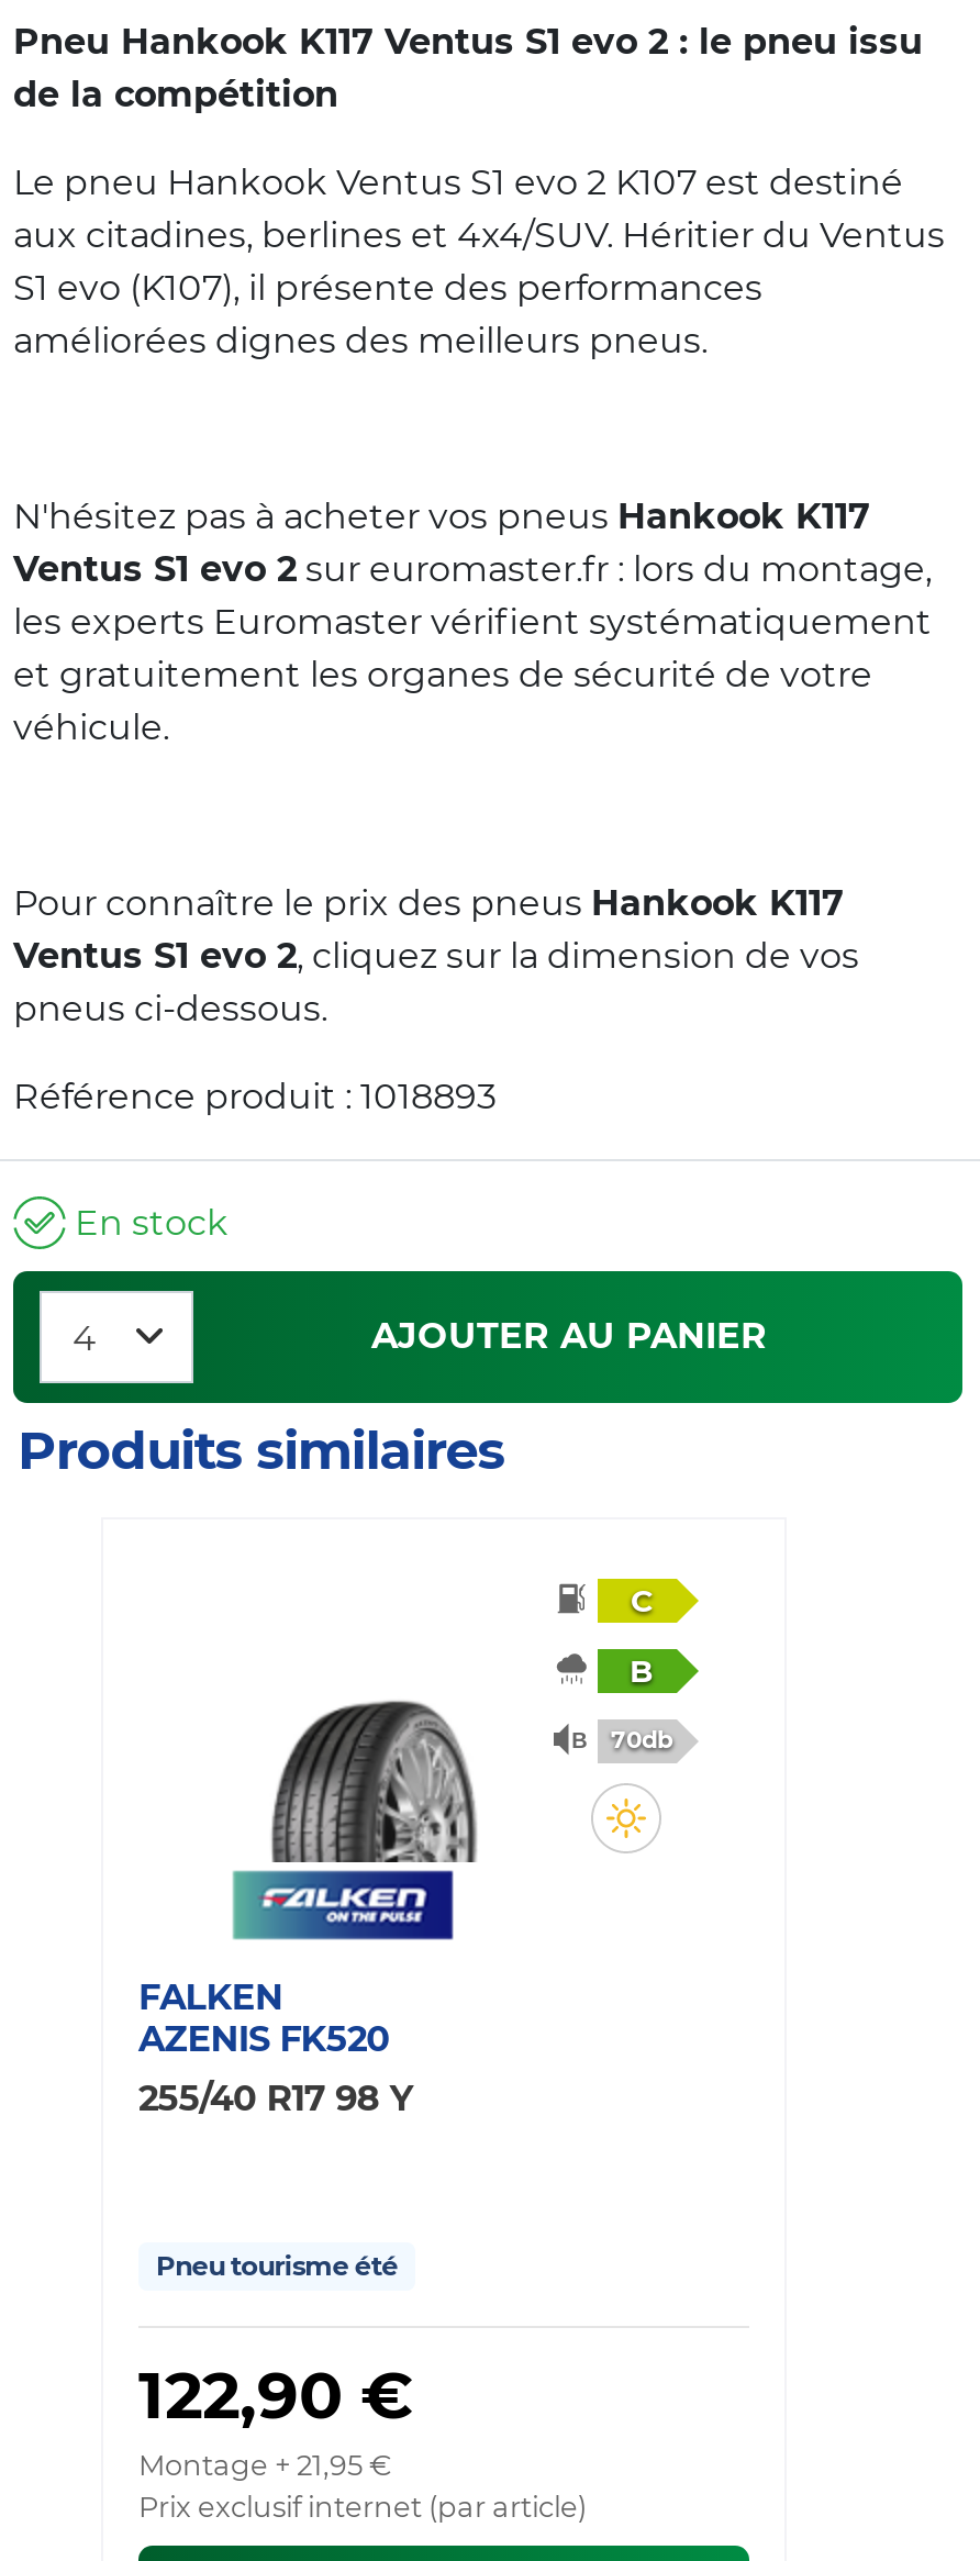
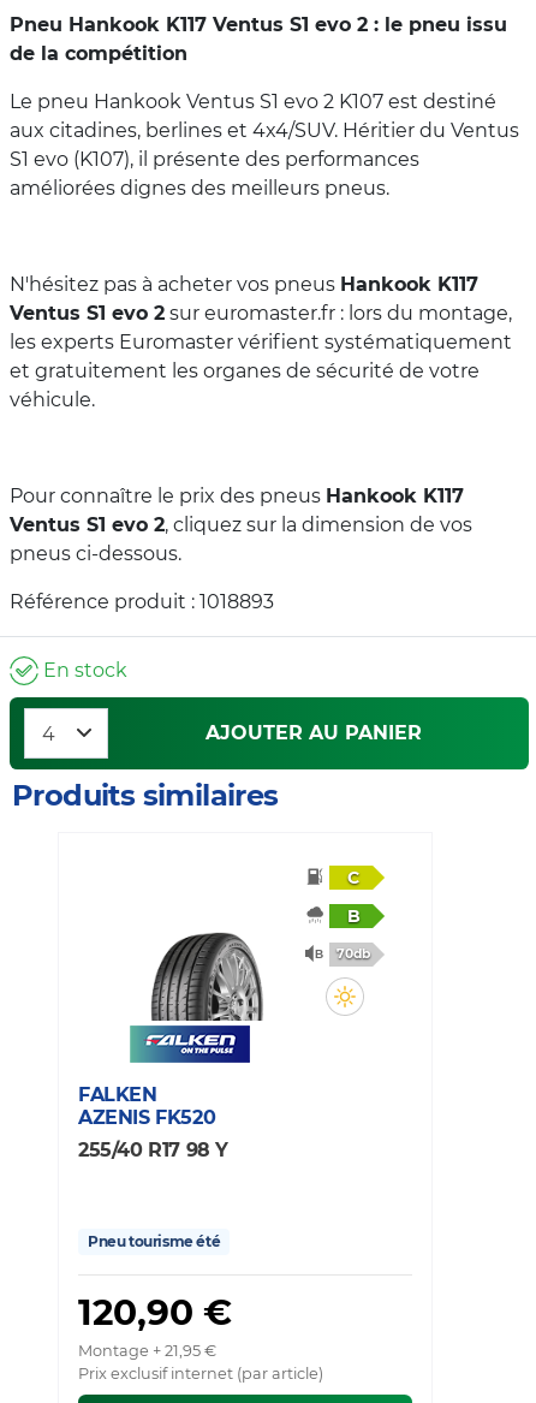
[138,2354,413,2434] 122,90 € -> [78,1290,232,1333] 120,90 €

